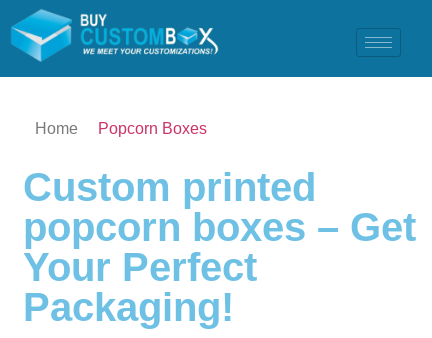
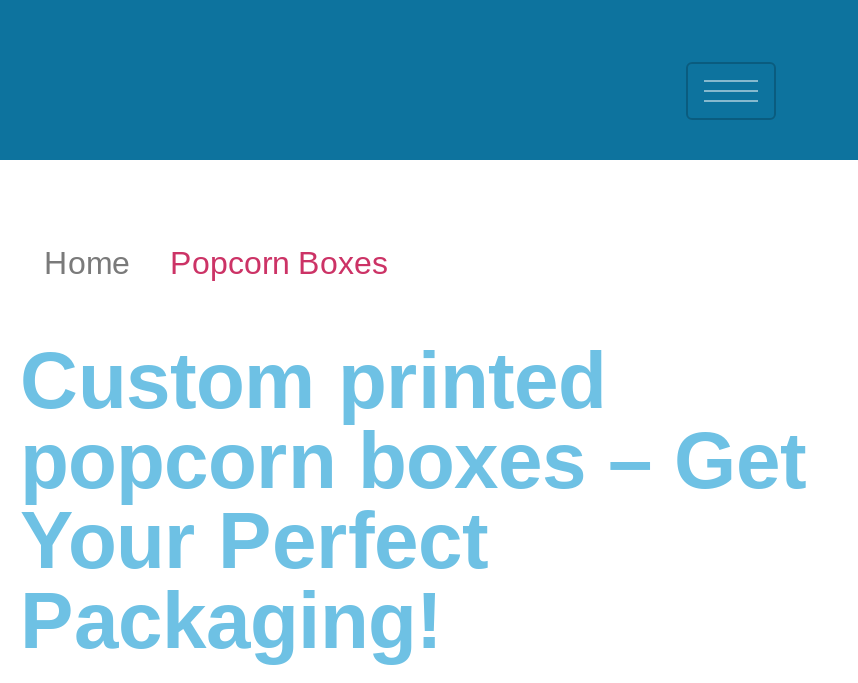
[11,9,72,62] [image] -> none
[80,13,219,55] [image] -> none

